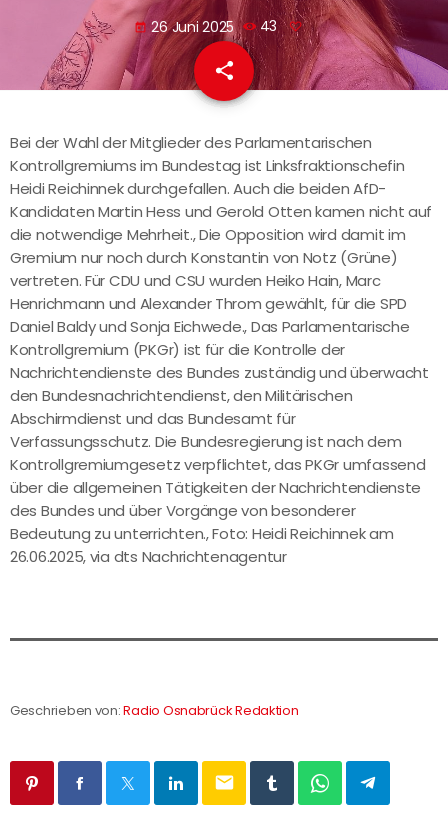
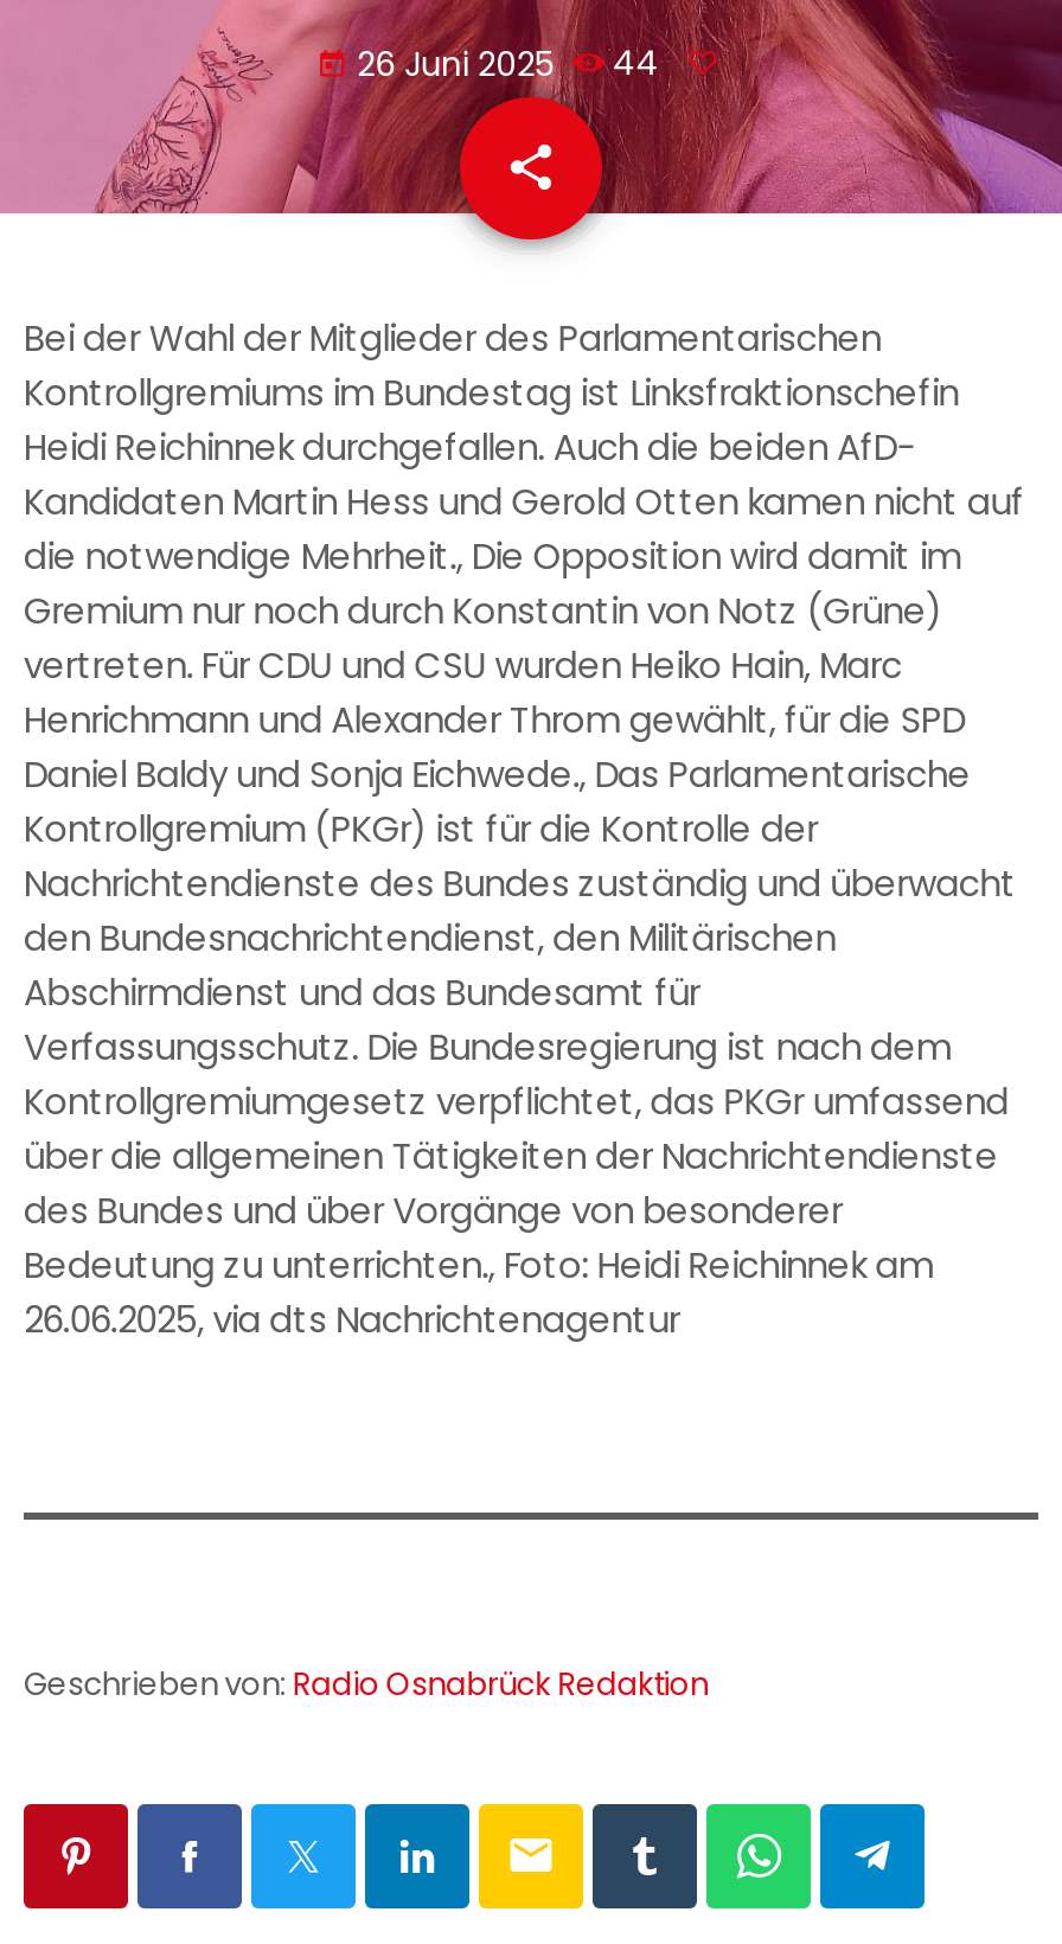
[260,17,281,37] 43 -> [613,40,668,87] 44

